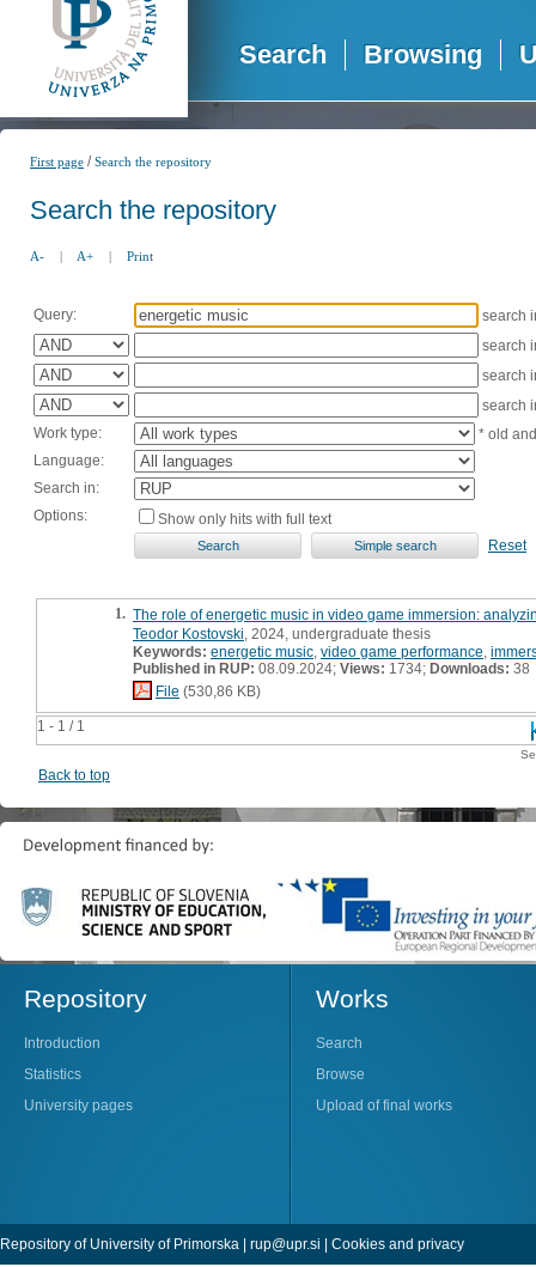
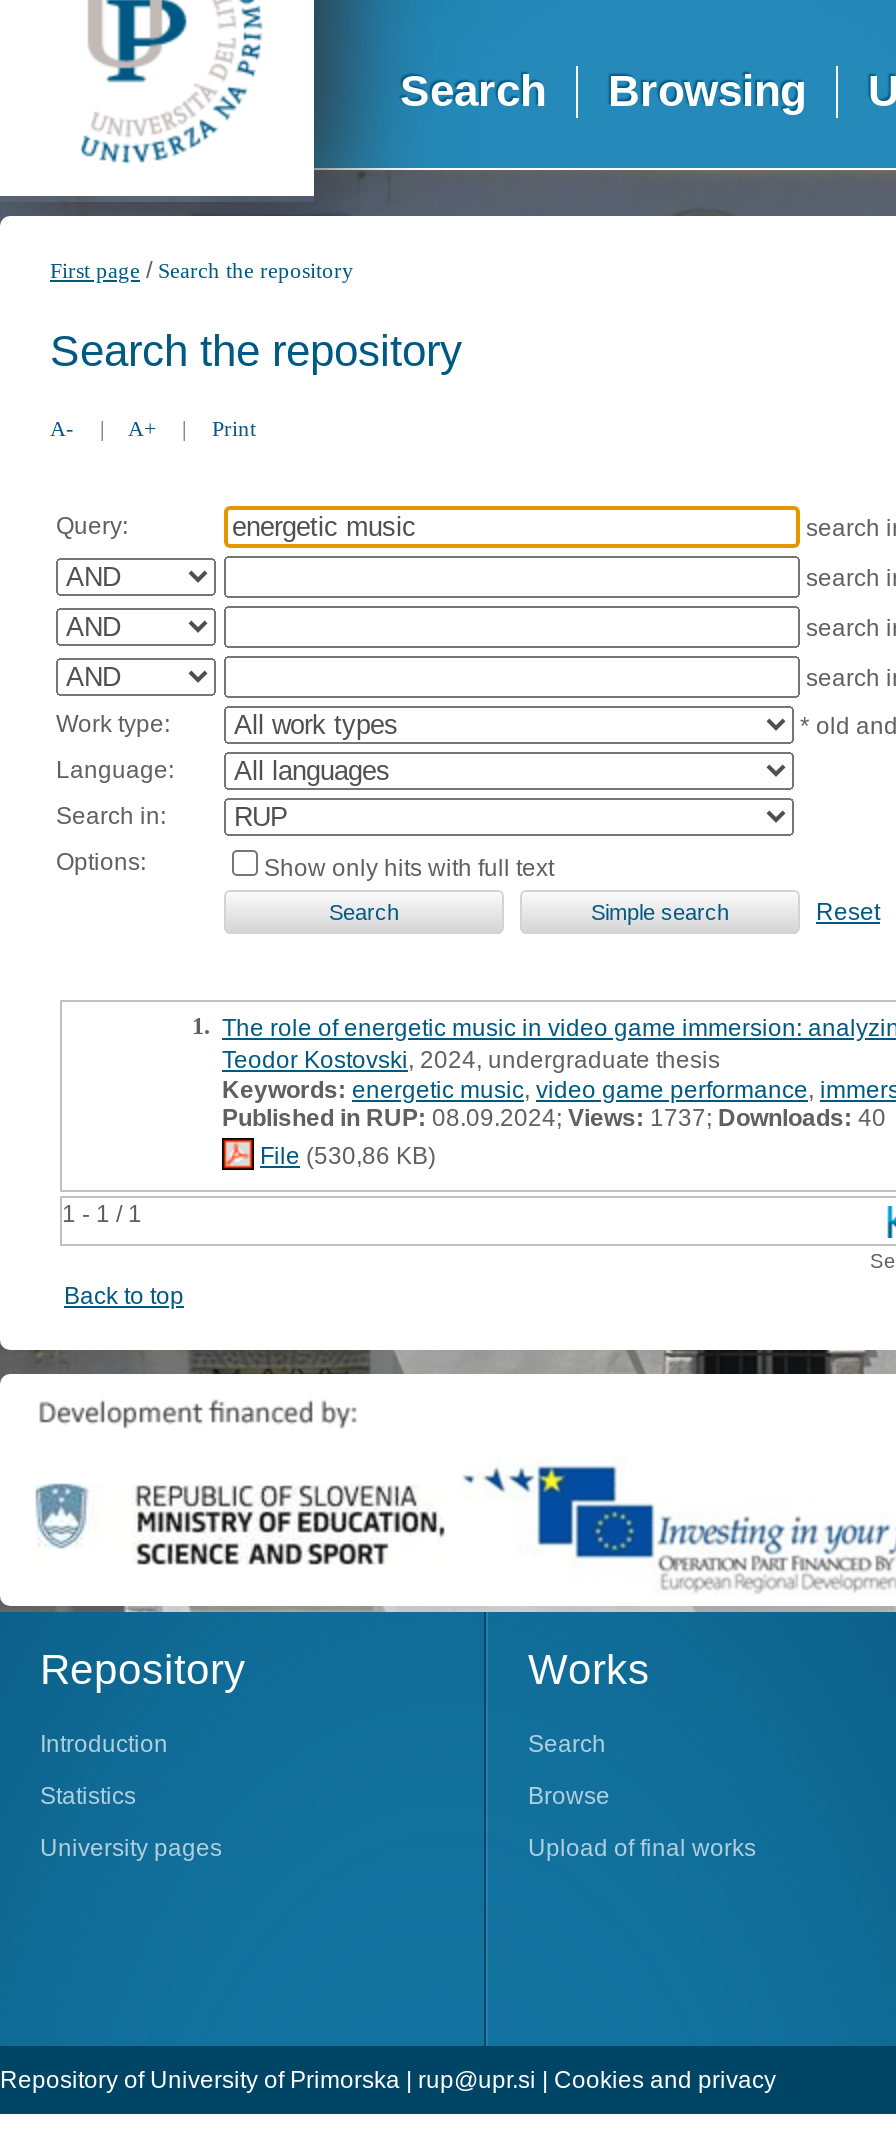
[133,660,530,677] Published in RUP:08.09.2024;Views:1734;Downloads:38 -> [222,1103,886,1131] Published in RUP:08.09.2024;Views:1737;Downloads:40

